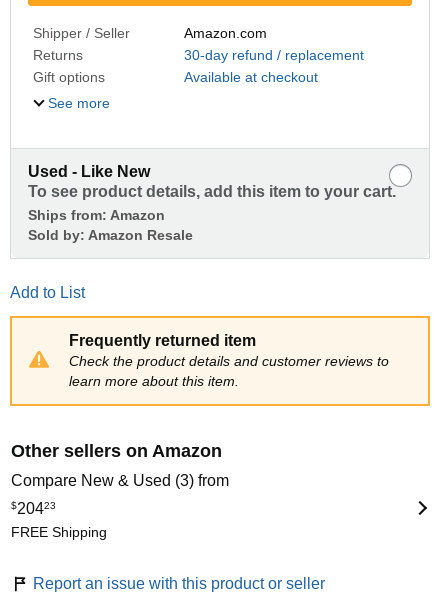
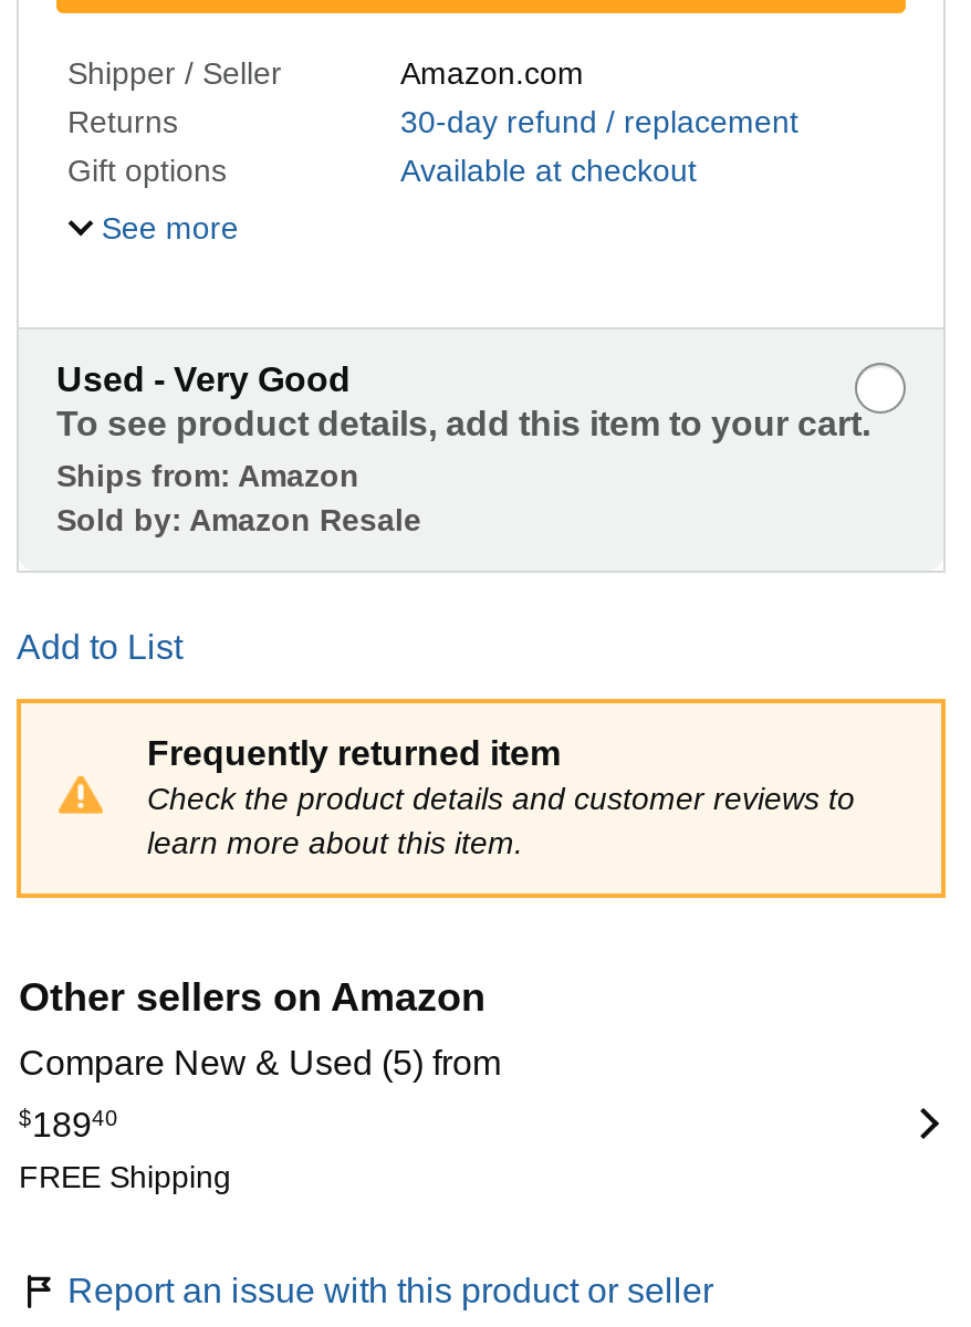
[28,163,150,180] Used - Like New -> [56,361,351,398] Used - Very Good
[11,472,229,489] Compare New & Used (3) from -> [19,1044,501,1082] Compare New & Used (5) from
[11,500,56,517] $20423 -> [19,1106,118,1144] $18940

